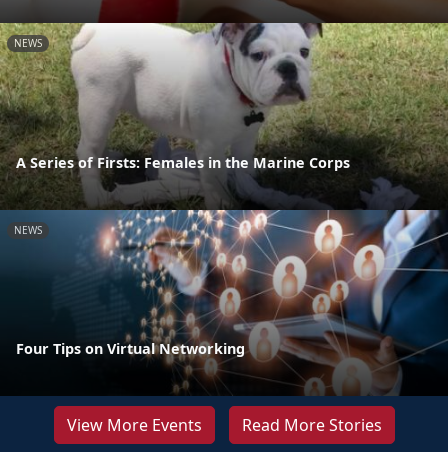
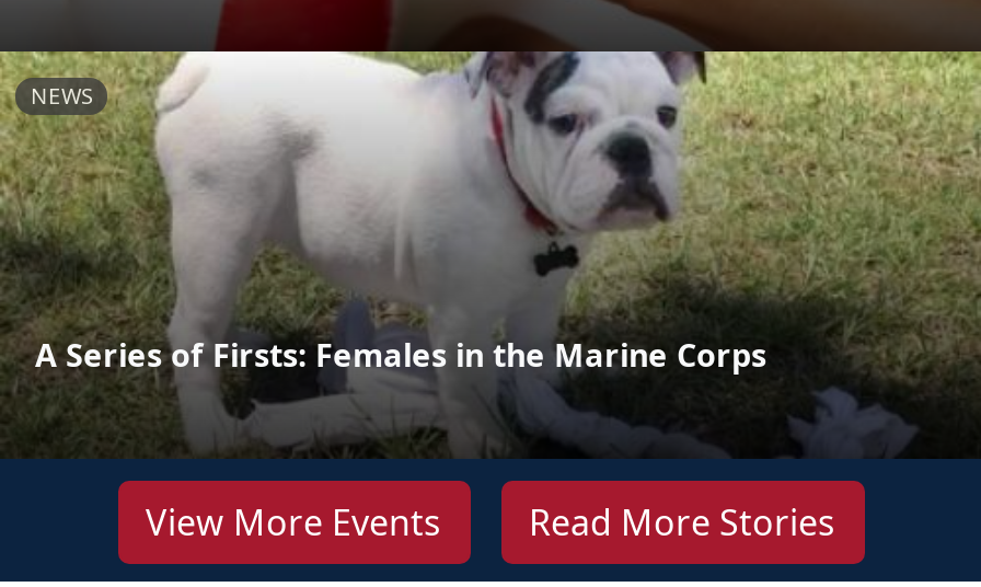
[3,209,445,396] [image] | NEWS -> none
[16,339,245,358] Four Tips on Virtual Networking -> none

